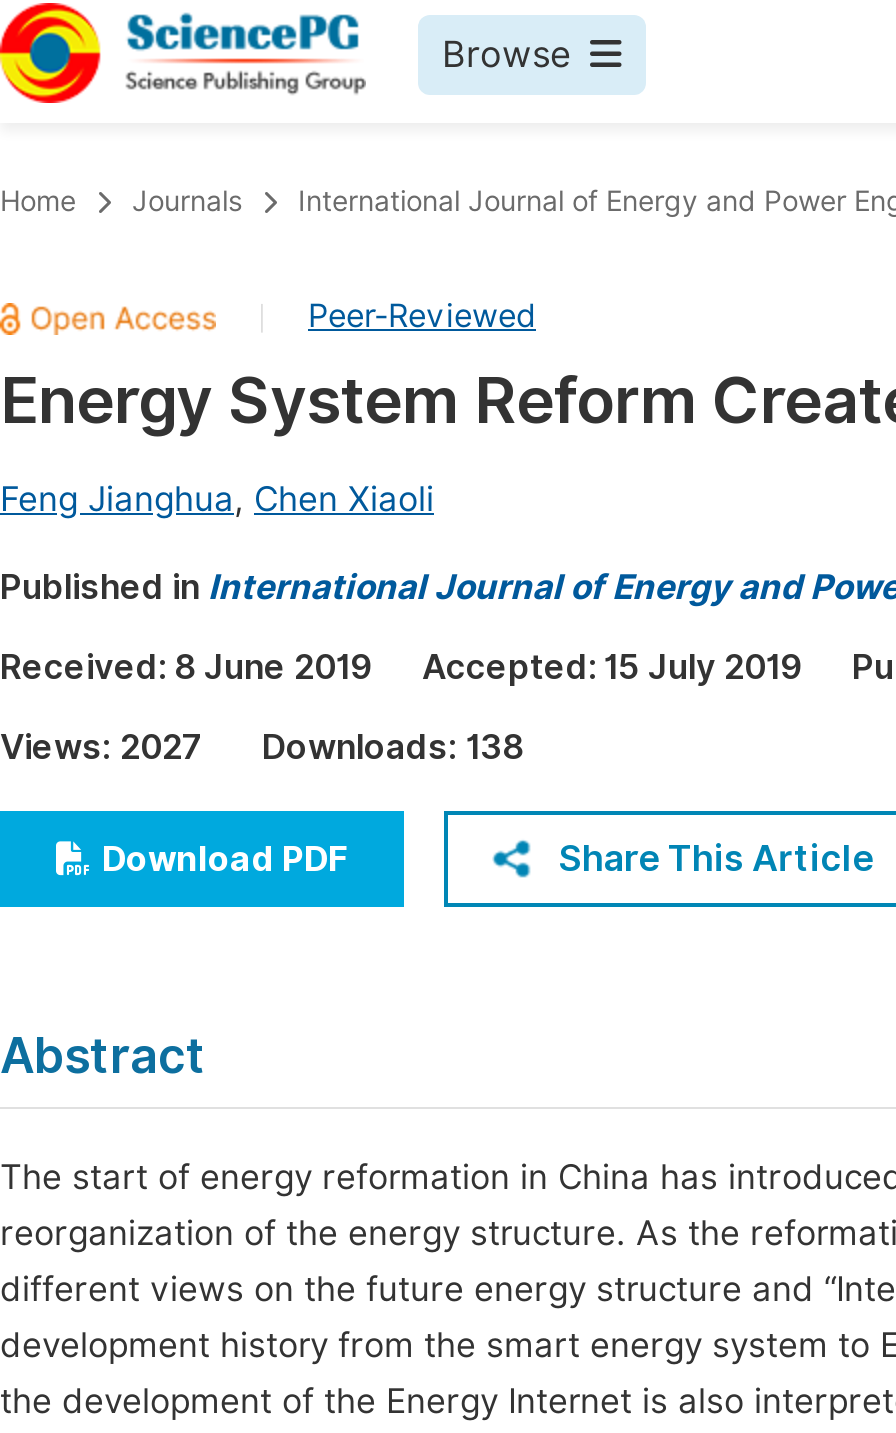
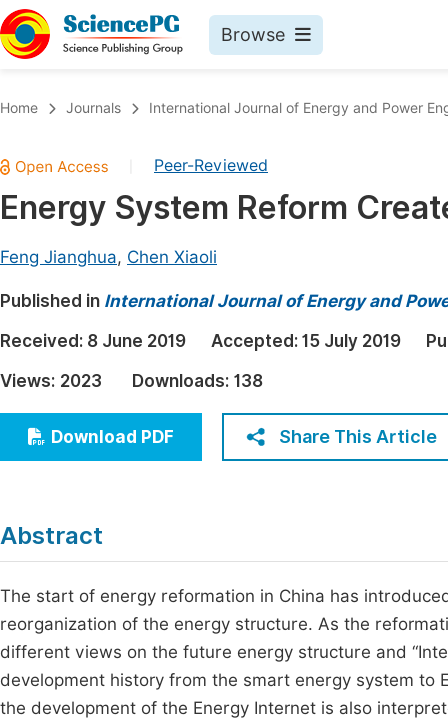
[0,727,524,767] Views: 2027 Downloads: 138 -> [0,371,263,391] Views: 2023 Downloads: 138

